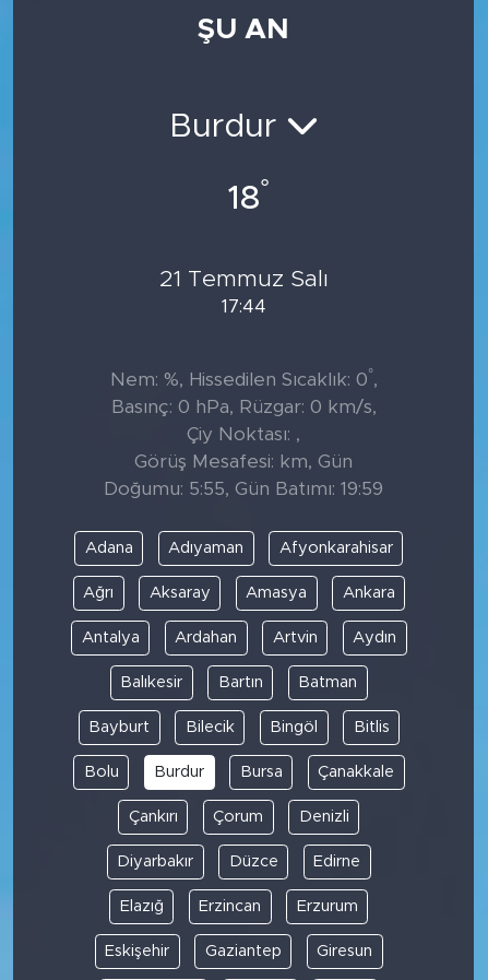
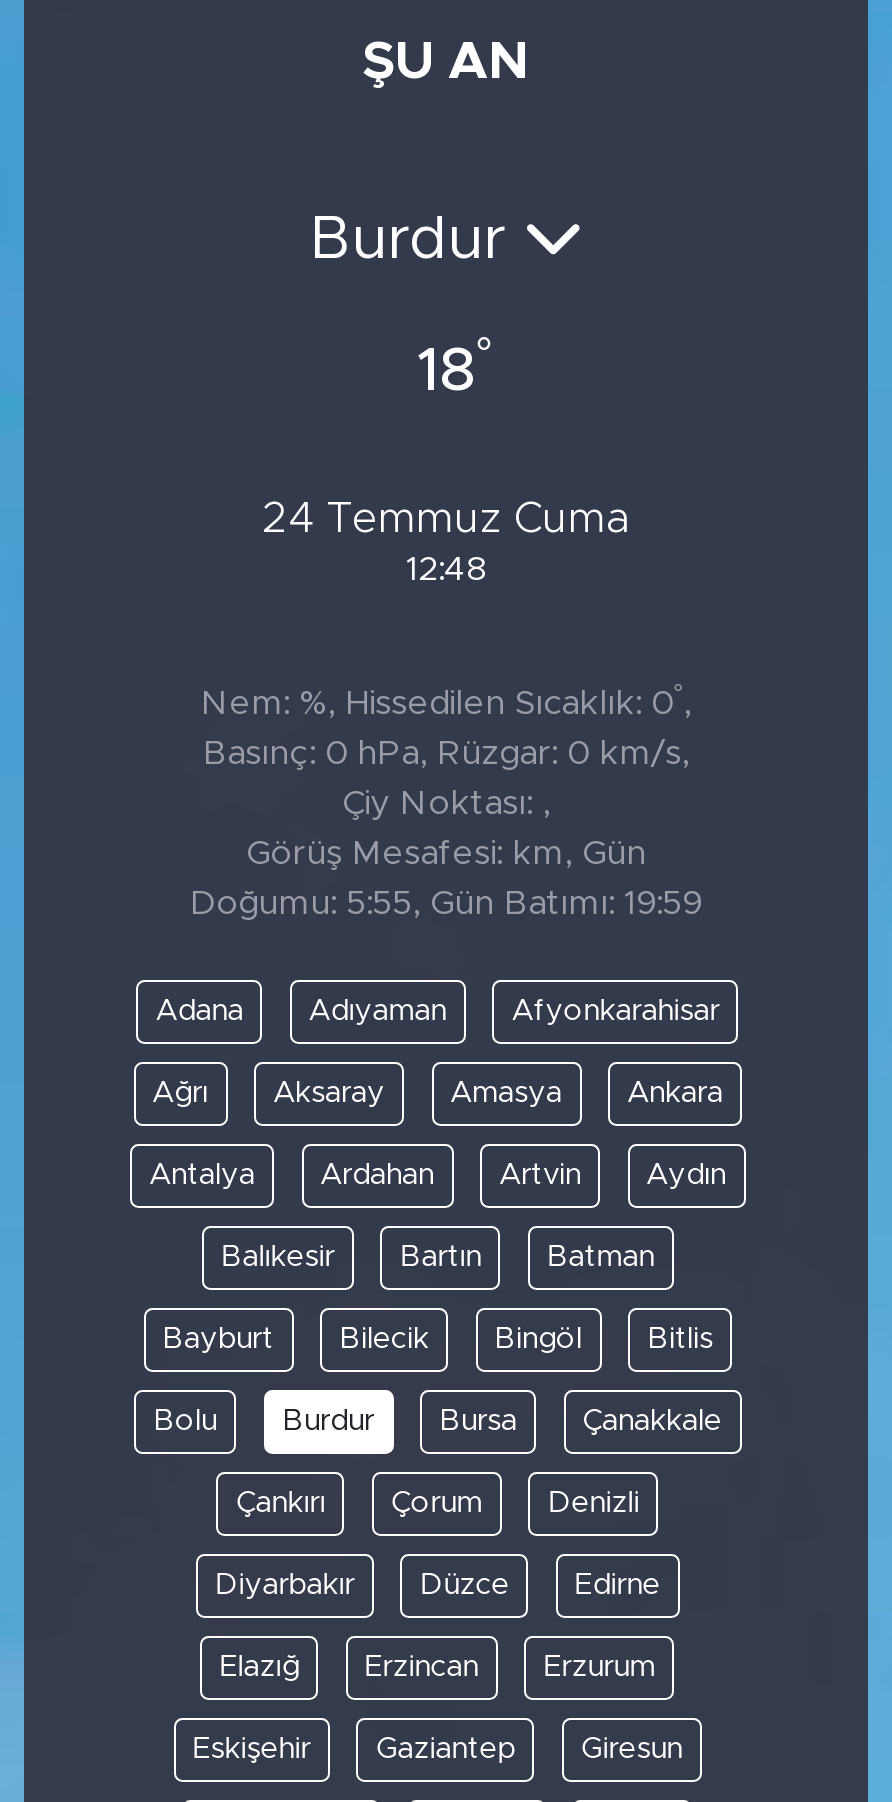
[159,267,328,290] 21 Temmuz Salı -> [262,498,630,540] 24 Temmuz Cuma
[221,297,266,316] 17:44 -> [406,552,486,586] 12:48

